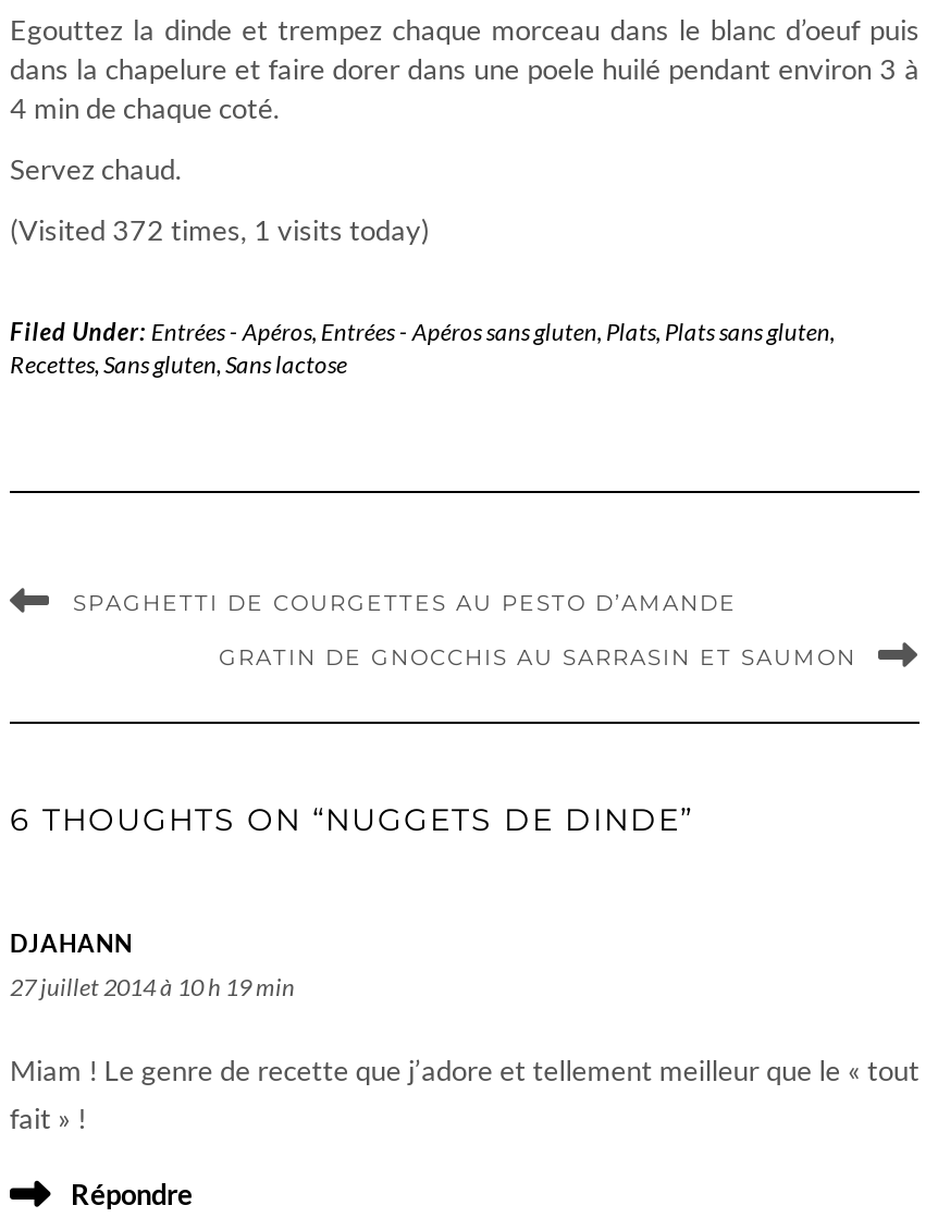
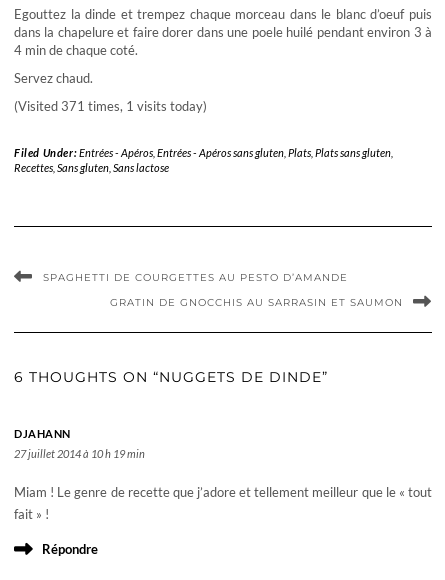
[10,213,430,248] (Visited 372 times, 1 visits today) -> [14,98,207,114] (Visited 371 times, 1 visits today)

